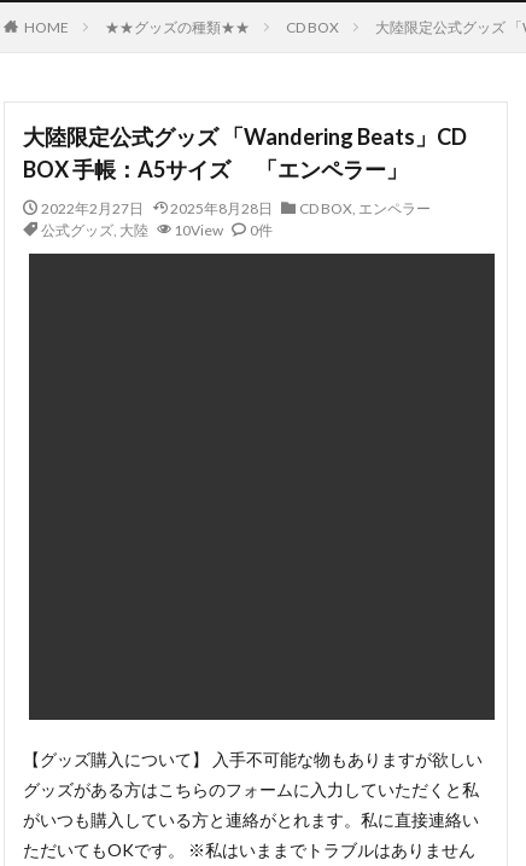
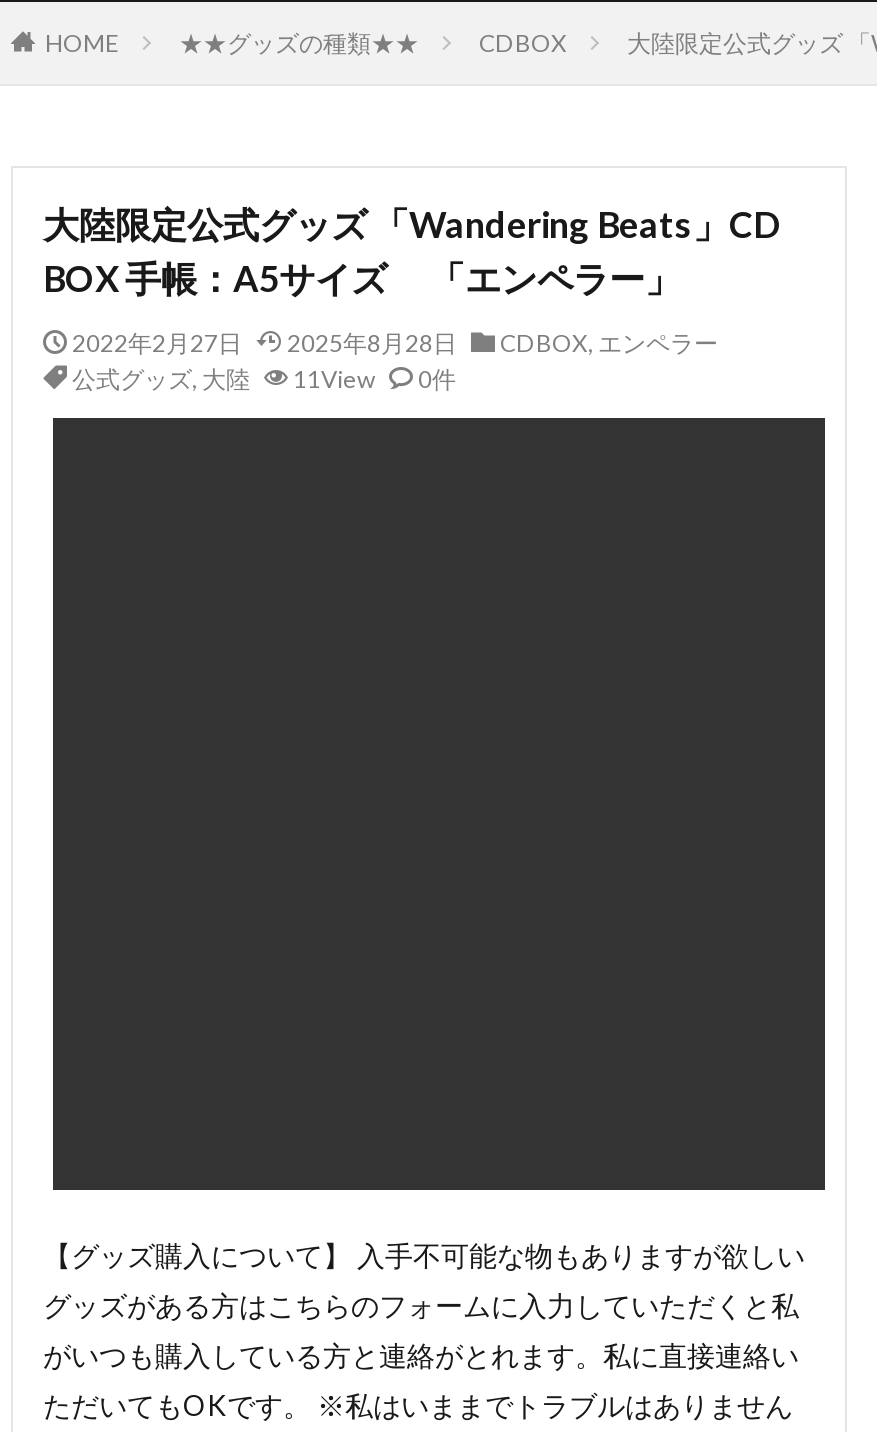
[40,221,272,239] 公式グッズ,大陸 10View 0件 -> [72,364,456,394] 公式グッズ,大陸 11View 0件

